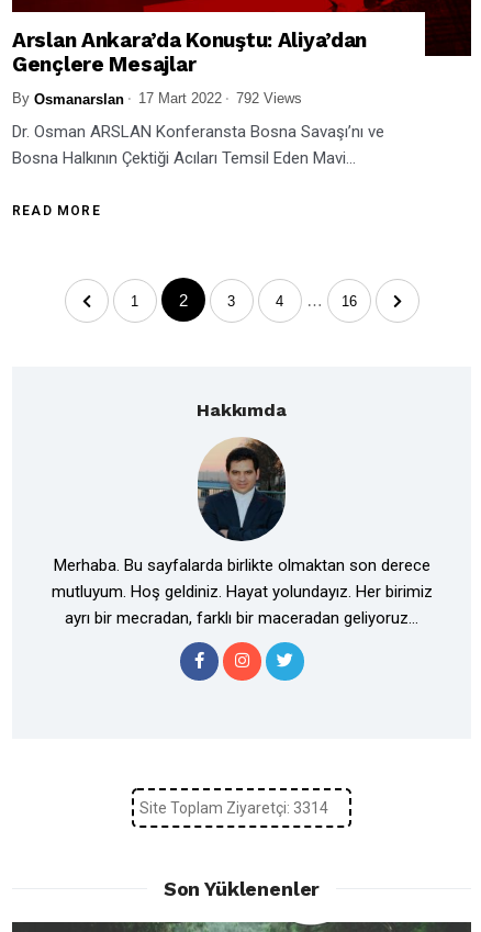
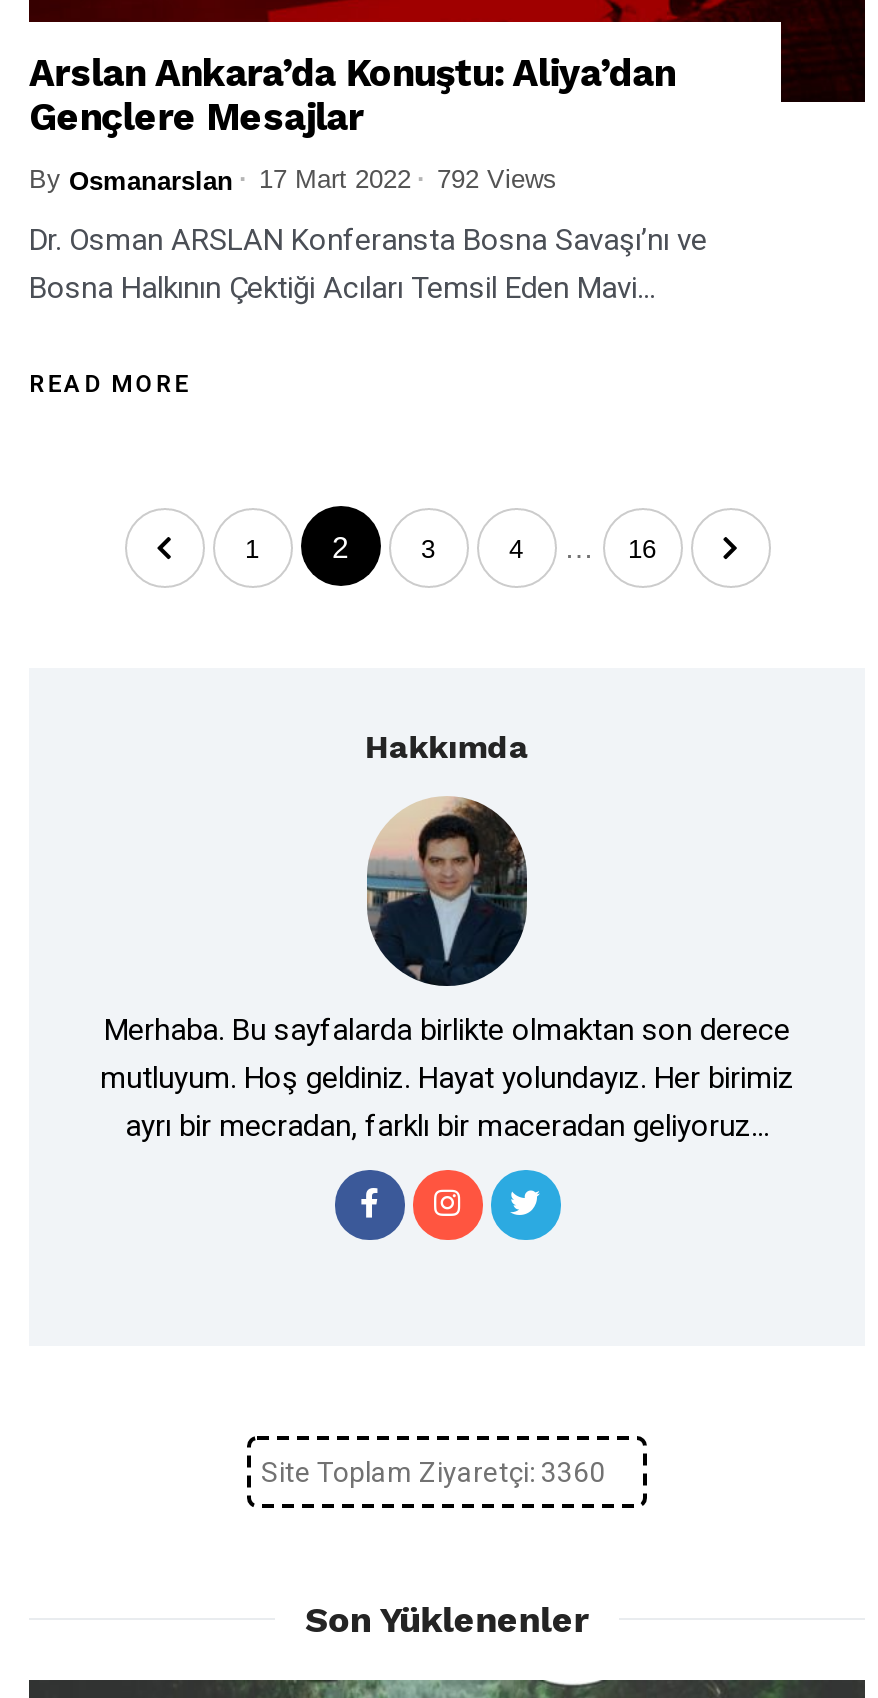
[139,799,328,817] Site Toplam Ziyaretçi: 3314 -> [261,1456,605,1488] Site Toplam Ziyaretçi: 3360

